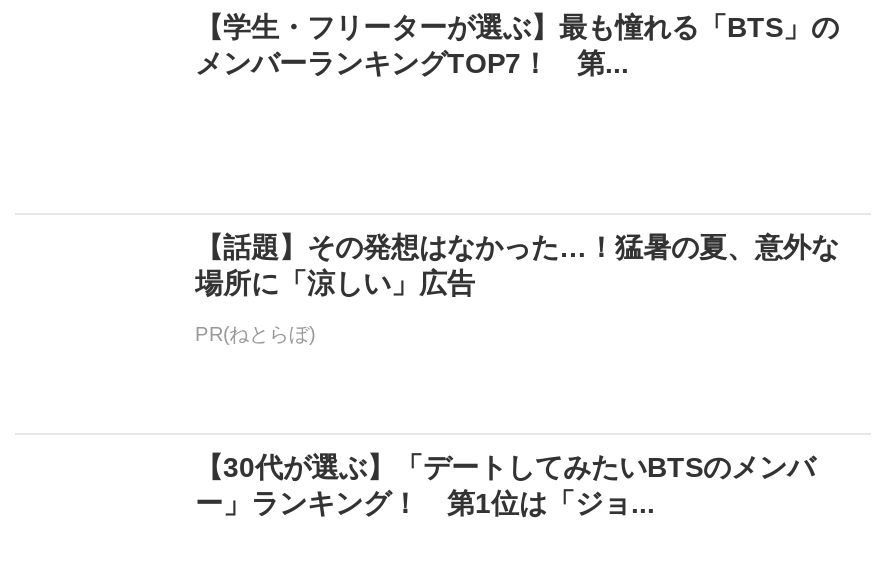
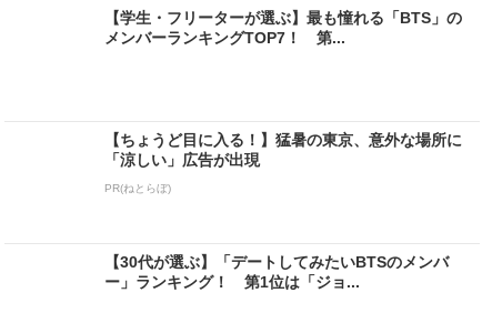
[195,231,839,299] 【話題】その発想はなかった…！猛暑の夏、意外な | 場所に「涼しい」広告 -> [104,131,462,169] 【ちょうど目に入る！】猛暑の東京、意外な場所に | 「涼しい」広告が出現

